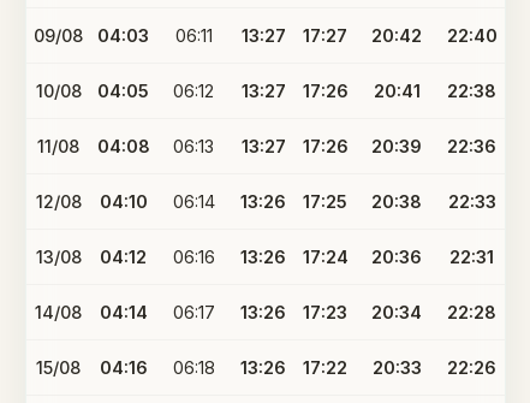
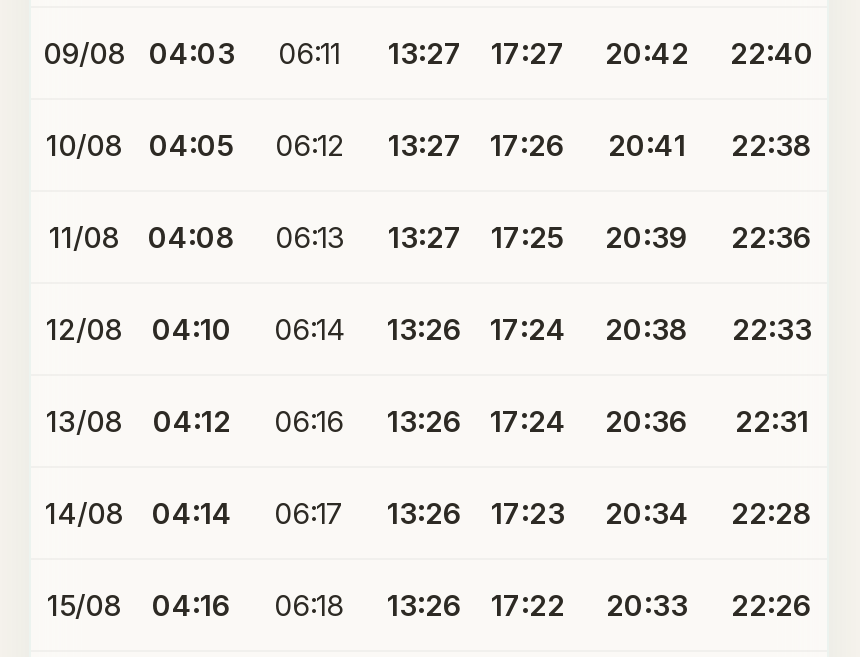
[37,136,496,156] 11/08 04:08 06:13 13:27 17:26 20:39 22:36 -> [49,220,813,254] 11/08 04:08 06:13 13:27 17:25 20:39 22:36
[35,191,496,212] 12/08 04:10 06:14 13:26 17:25 20:38 22:33 -> [46,312,812,346] 12/08 04:10 06:14 13:26 17:24 20:38 22:33

